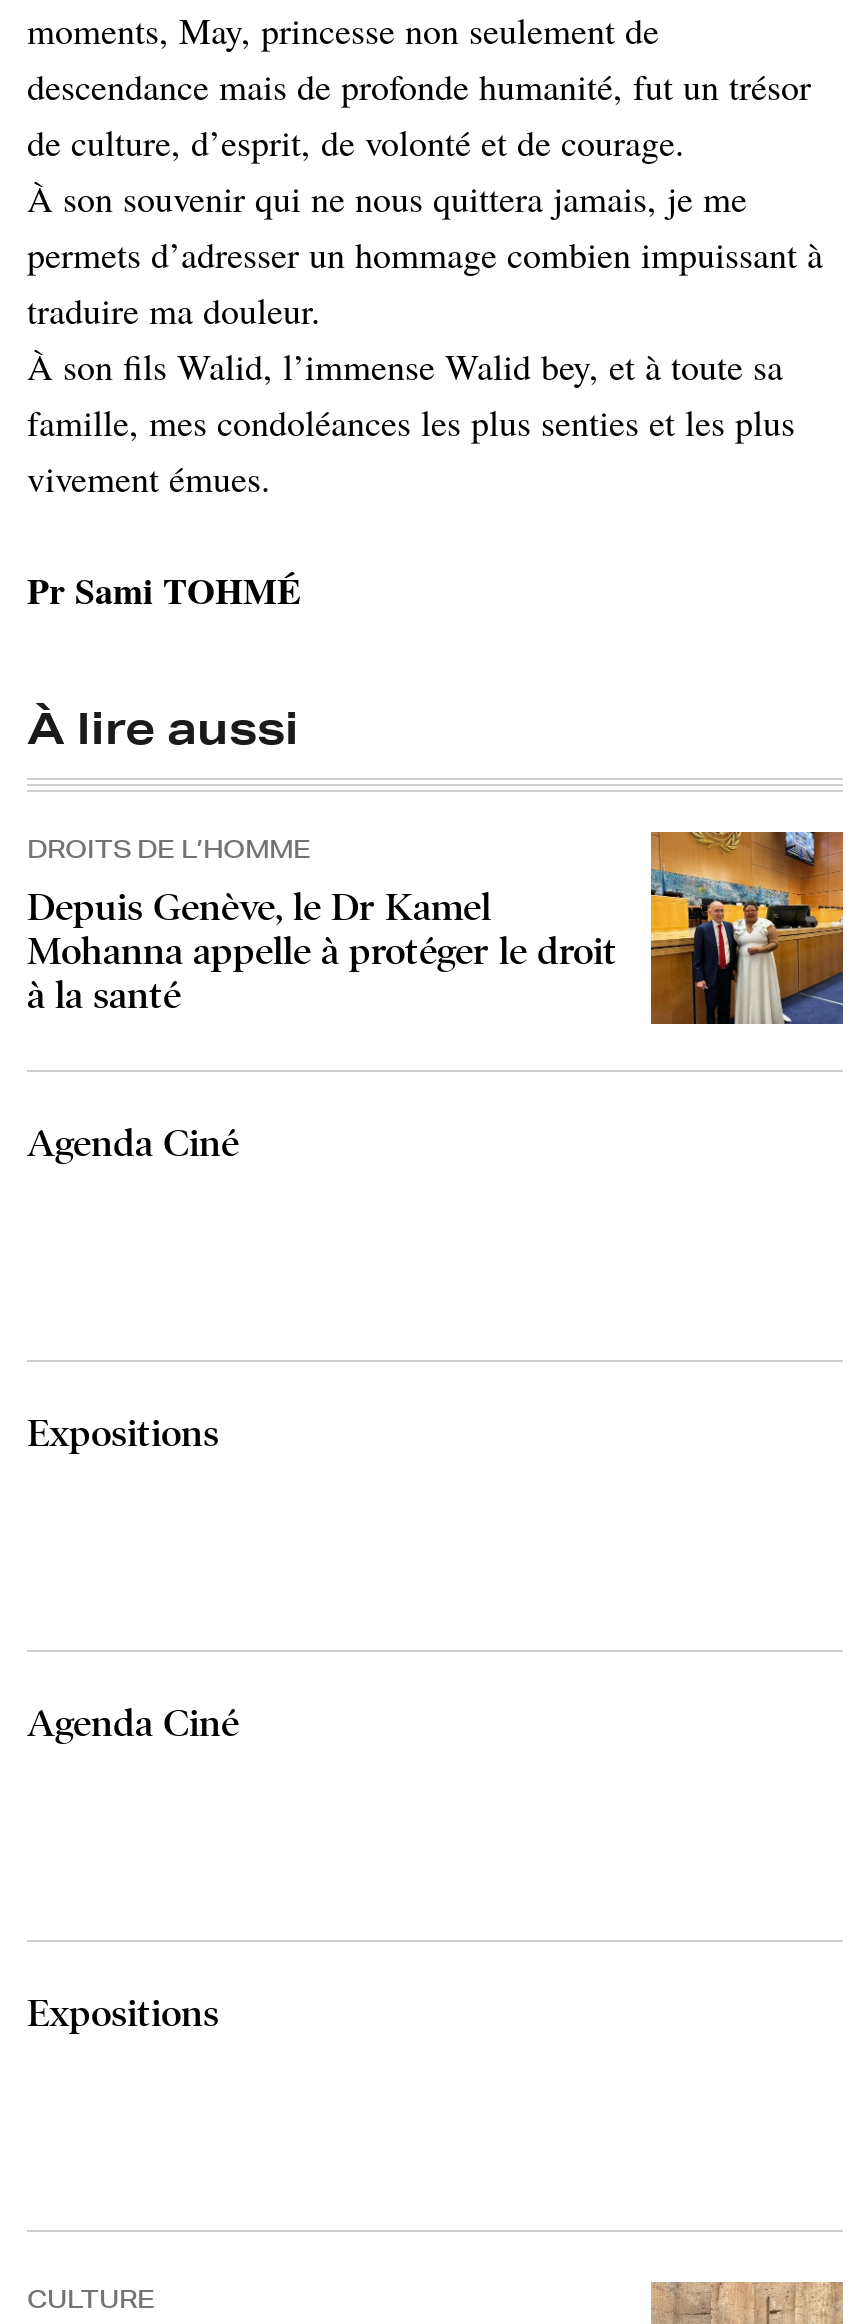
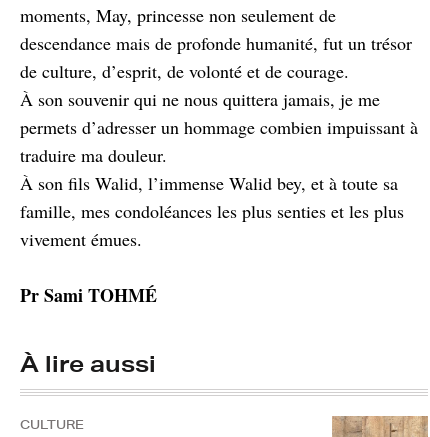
[27,830,845,1167] [image] | DROITS DE L’HOMME | Depuis Genève, le Dr Kamel | Mohanna appelle à protéger le droit | à la santé | Agenda Ciné -> none
[27,1409,219,1457] Expositions -> none
[27,1699,239,1747] Agenda Ciné -> none
[27,1989,219,2037] Expositions -> none

